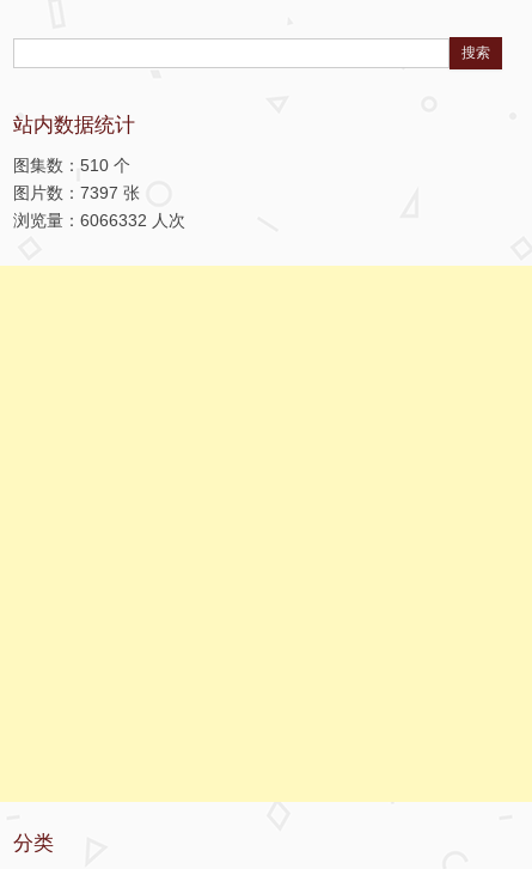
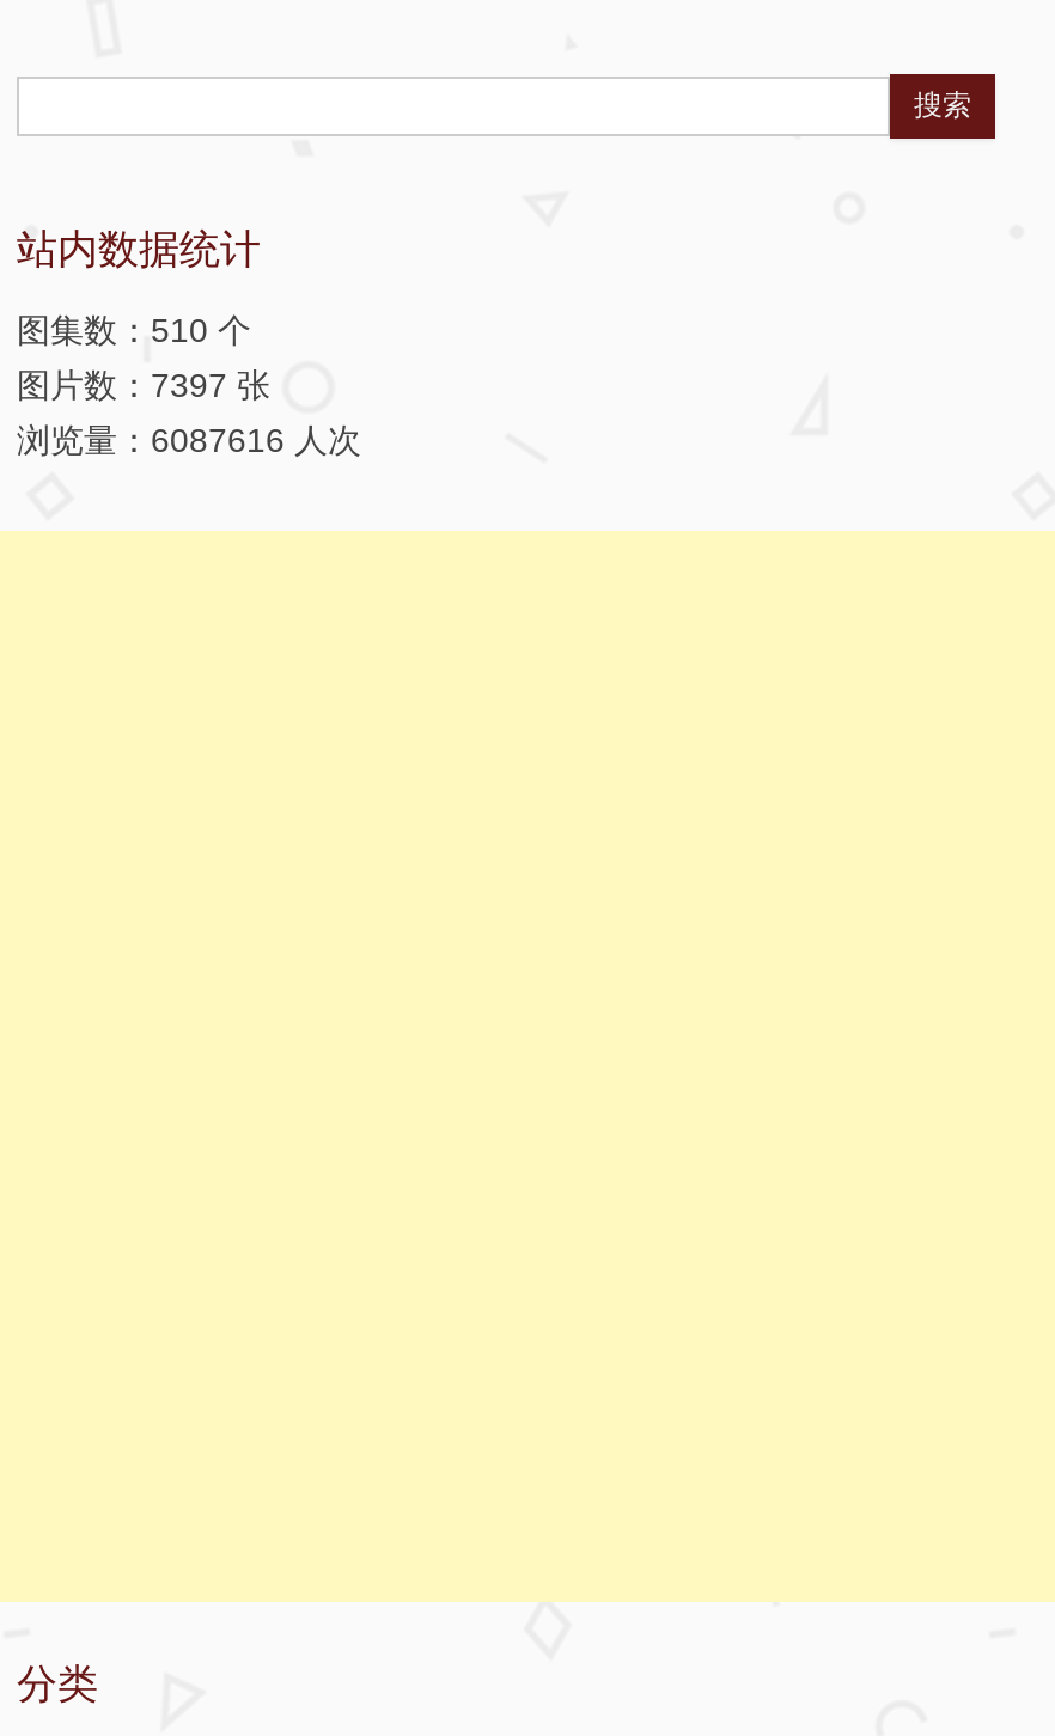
[13,211,185,230] 浏览量：6066332 人次 -> [17,421,361,459] 浏览量：6087616 人次

